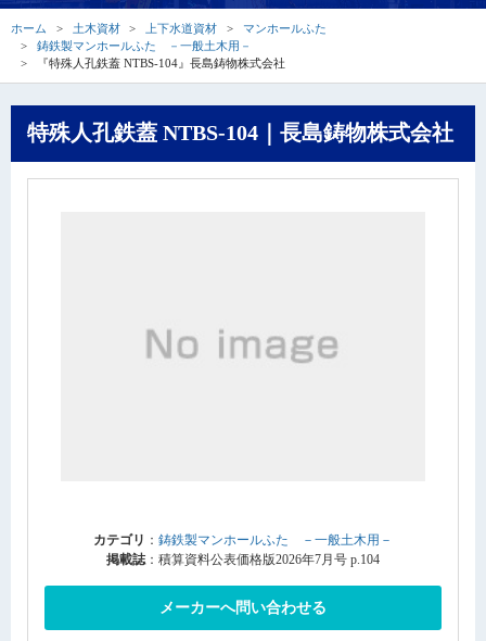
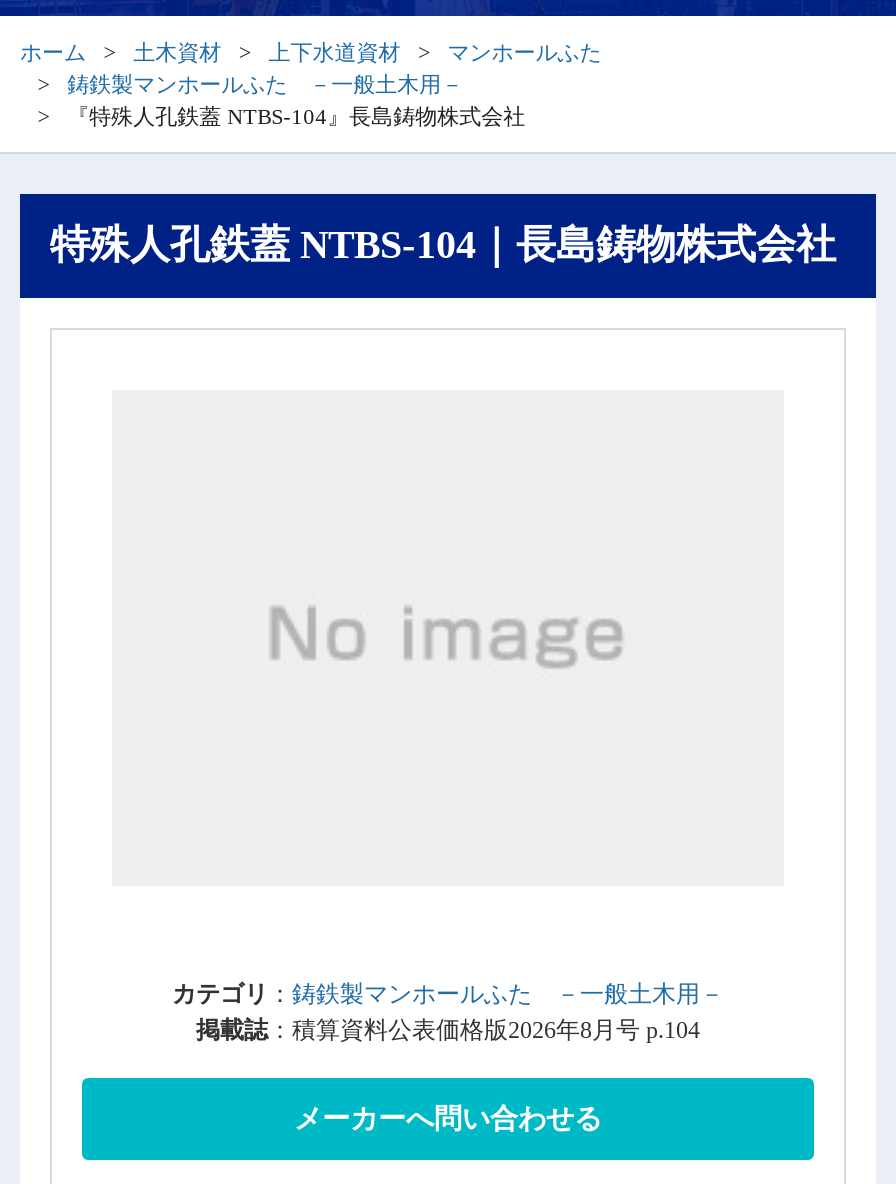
[106,551,380,567] 掲載誌：積算資料公表価格版2026年7月号 p.104 -> [196,1015,700,1043] 掲載誌：積算資料公表価格版2026年8月号 p.104

